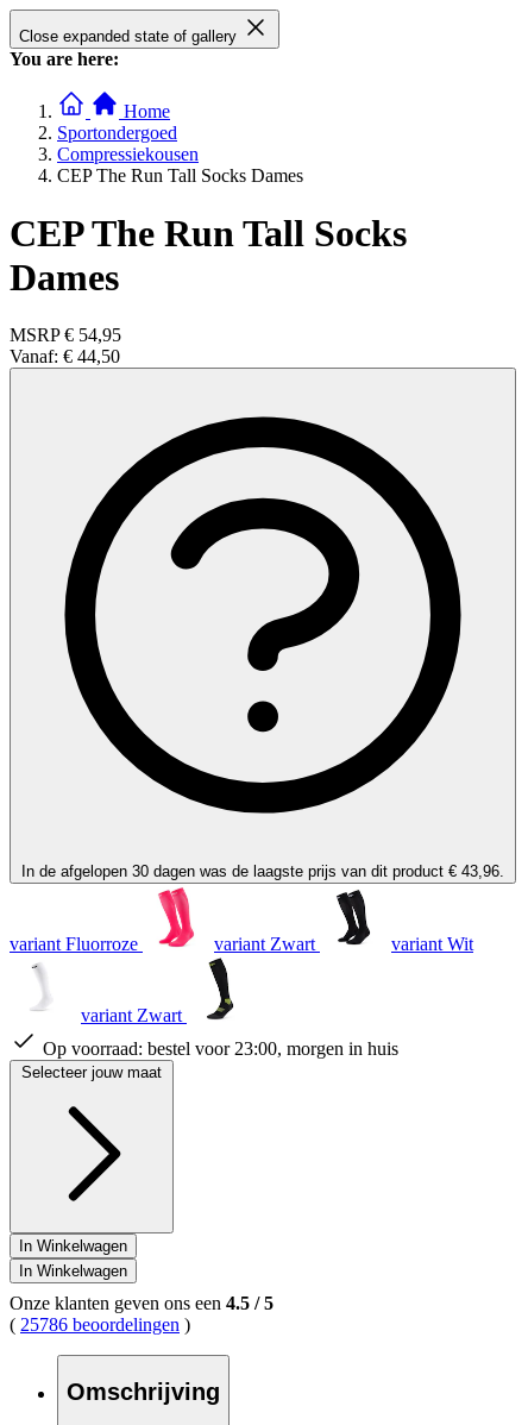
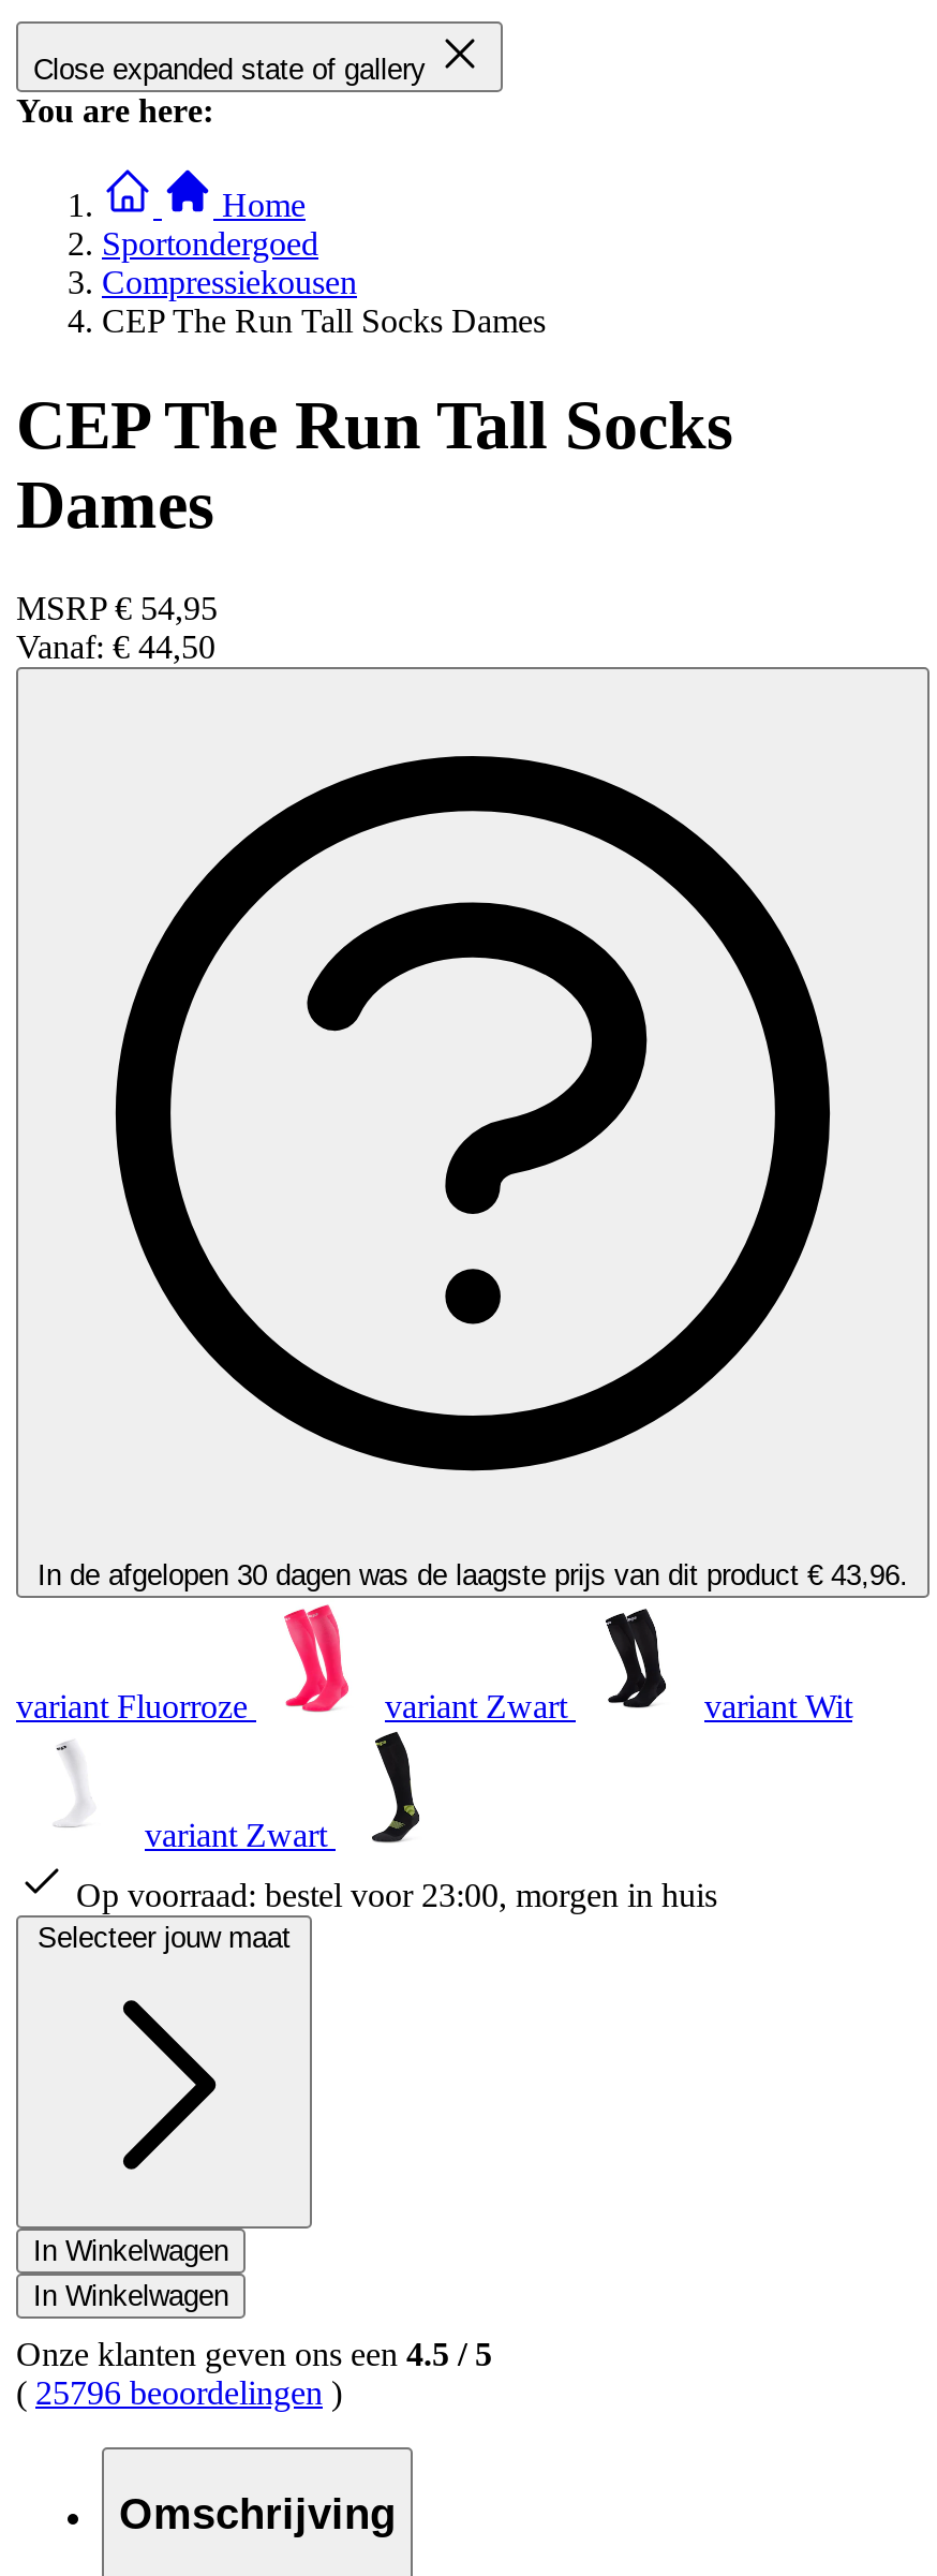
[10,1315,190,1335] (25786 beoordelingen) -> [16,2375,342,2412] (25796 beoordelingen)

